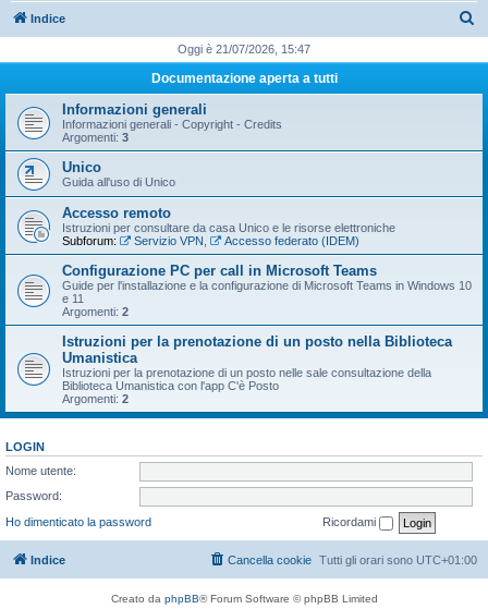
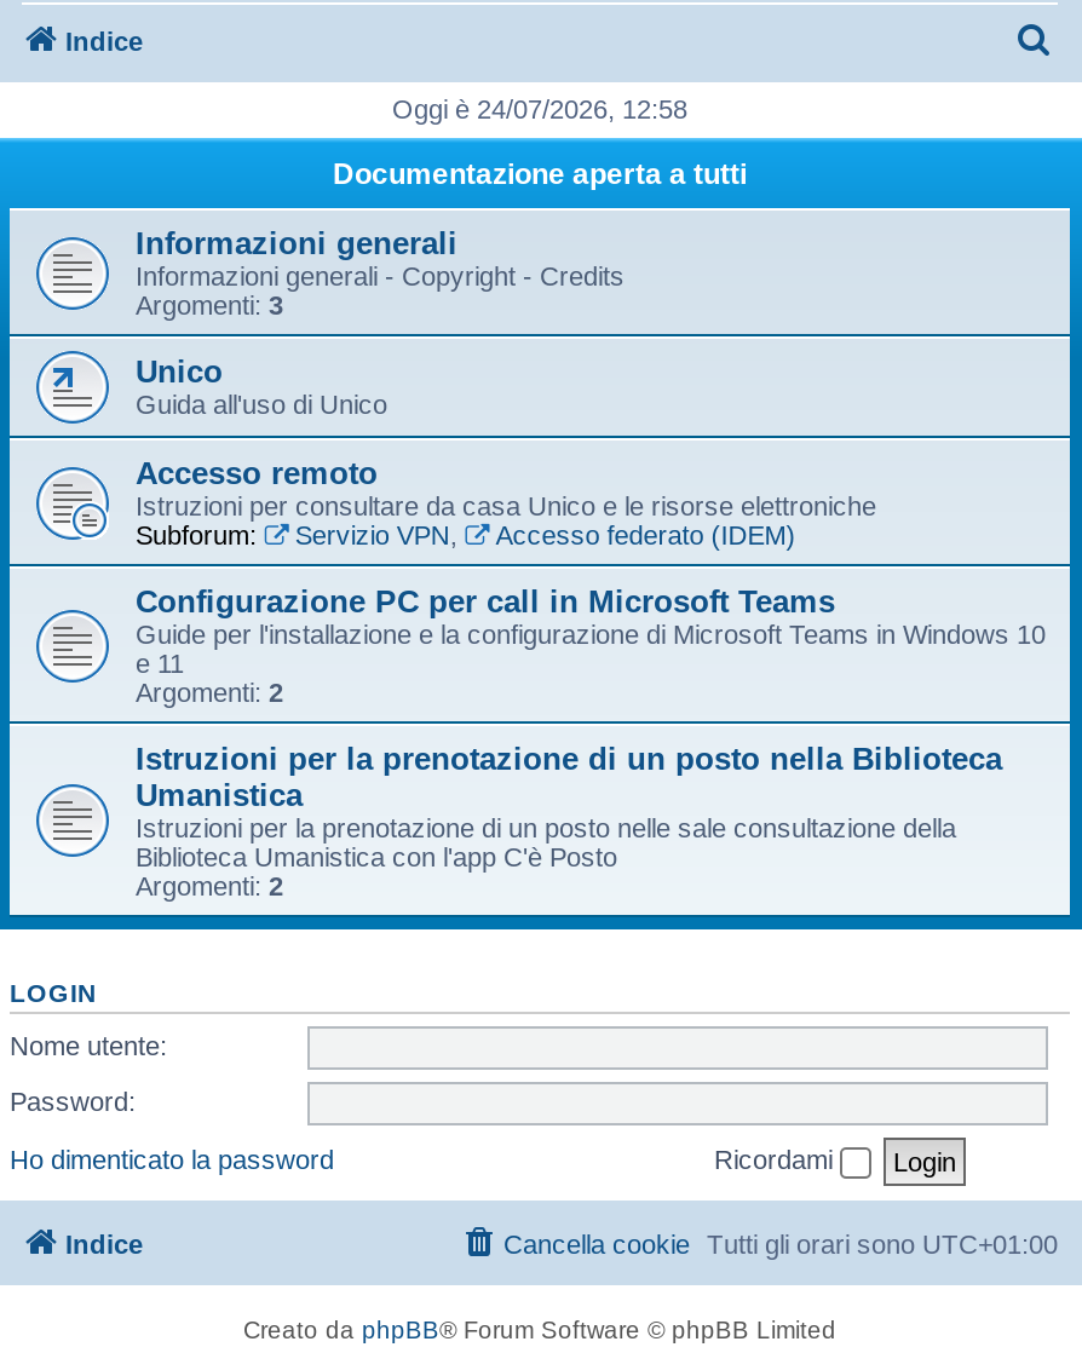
[178,42,310,56] Oggi è 21/07/2026, 15:47 -> [392,94,687,123] Oggi è 24/07/2026, 12:58

